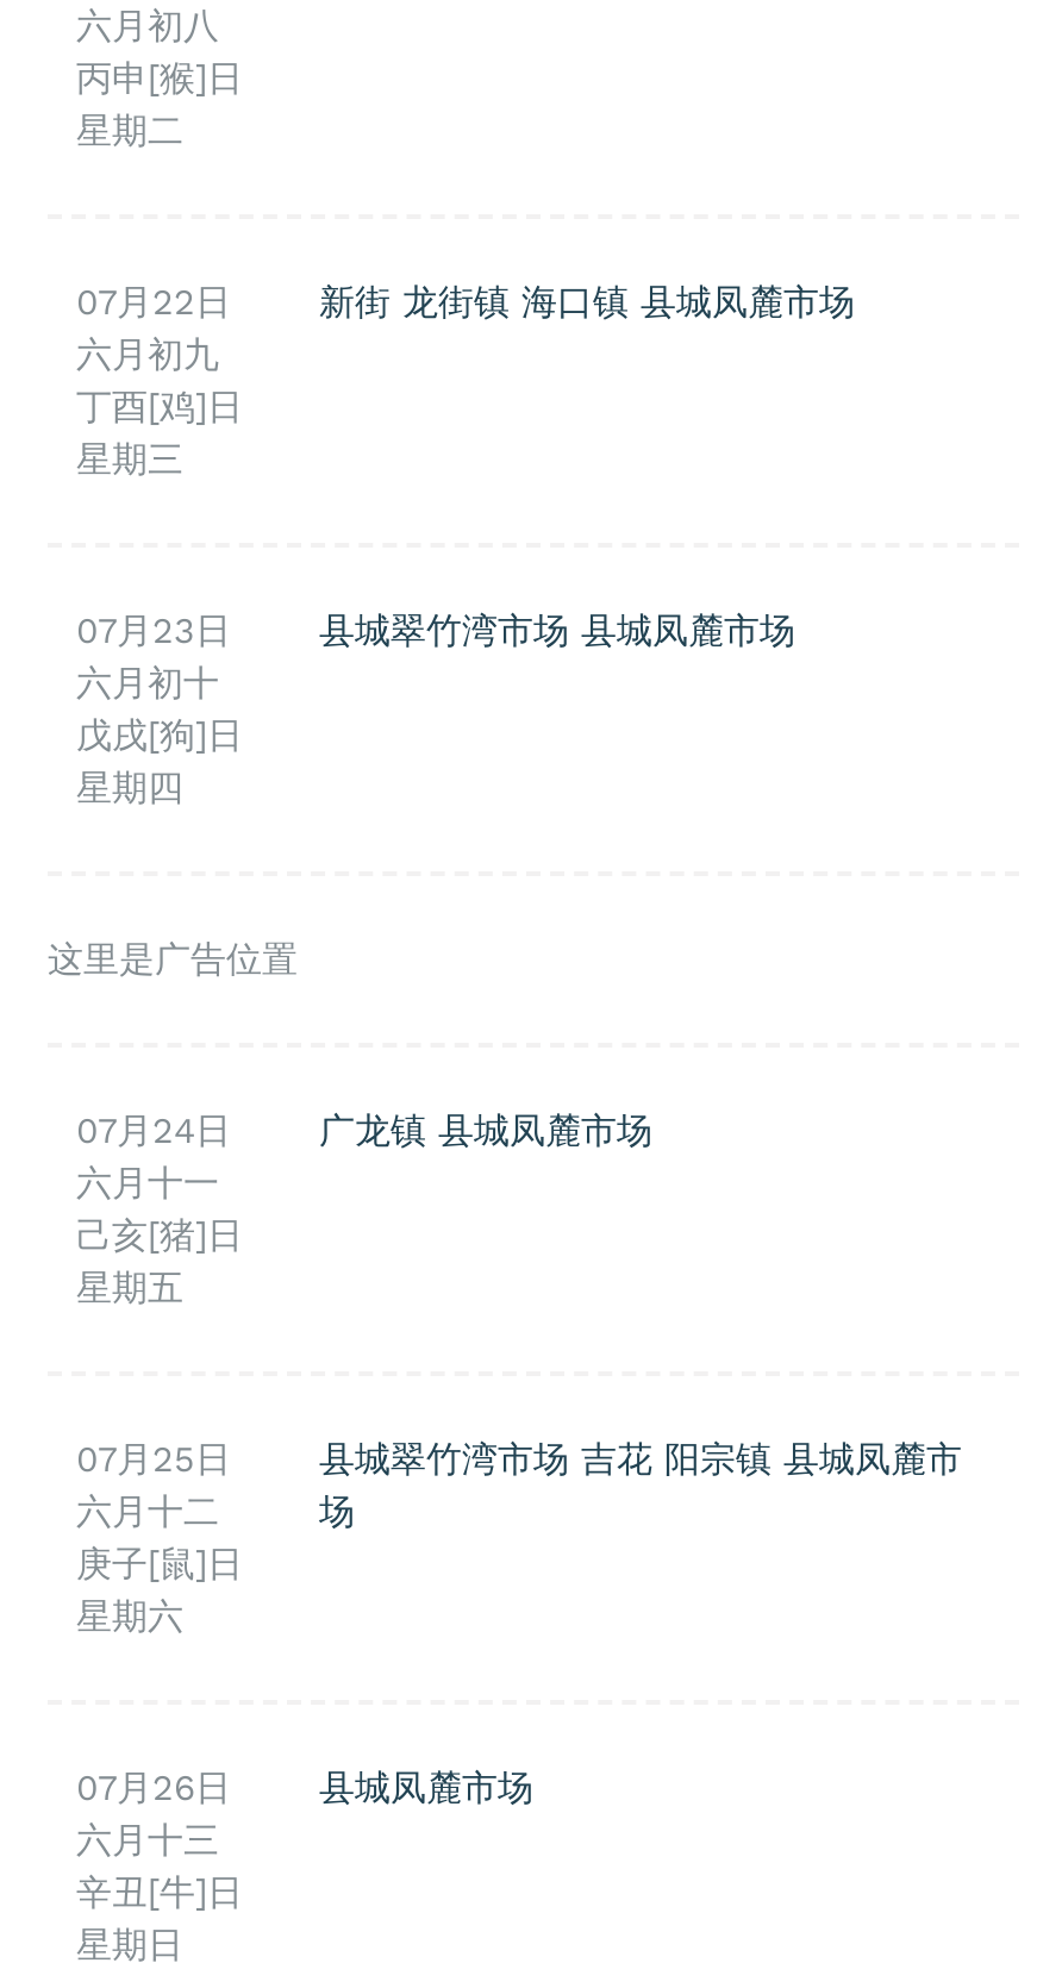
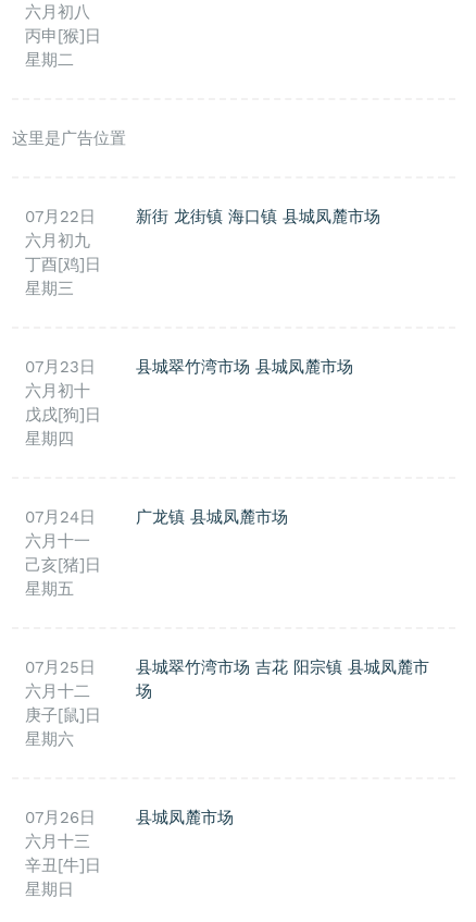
moved [76,281,855,810] -> [25,207,380,449]: 07月22日 | 六月初九 | 丁酉[鸡]日 | ... | 星期四 | 县城翠竹湾市场 县城凤麓市场
moved [48,939,298,981] -> [12,129,126,148]: 这里是广告位置

